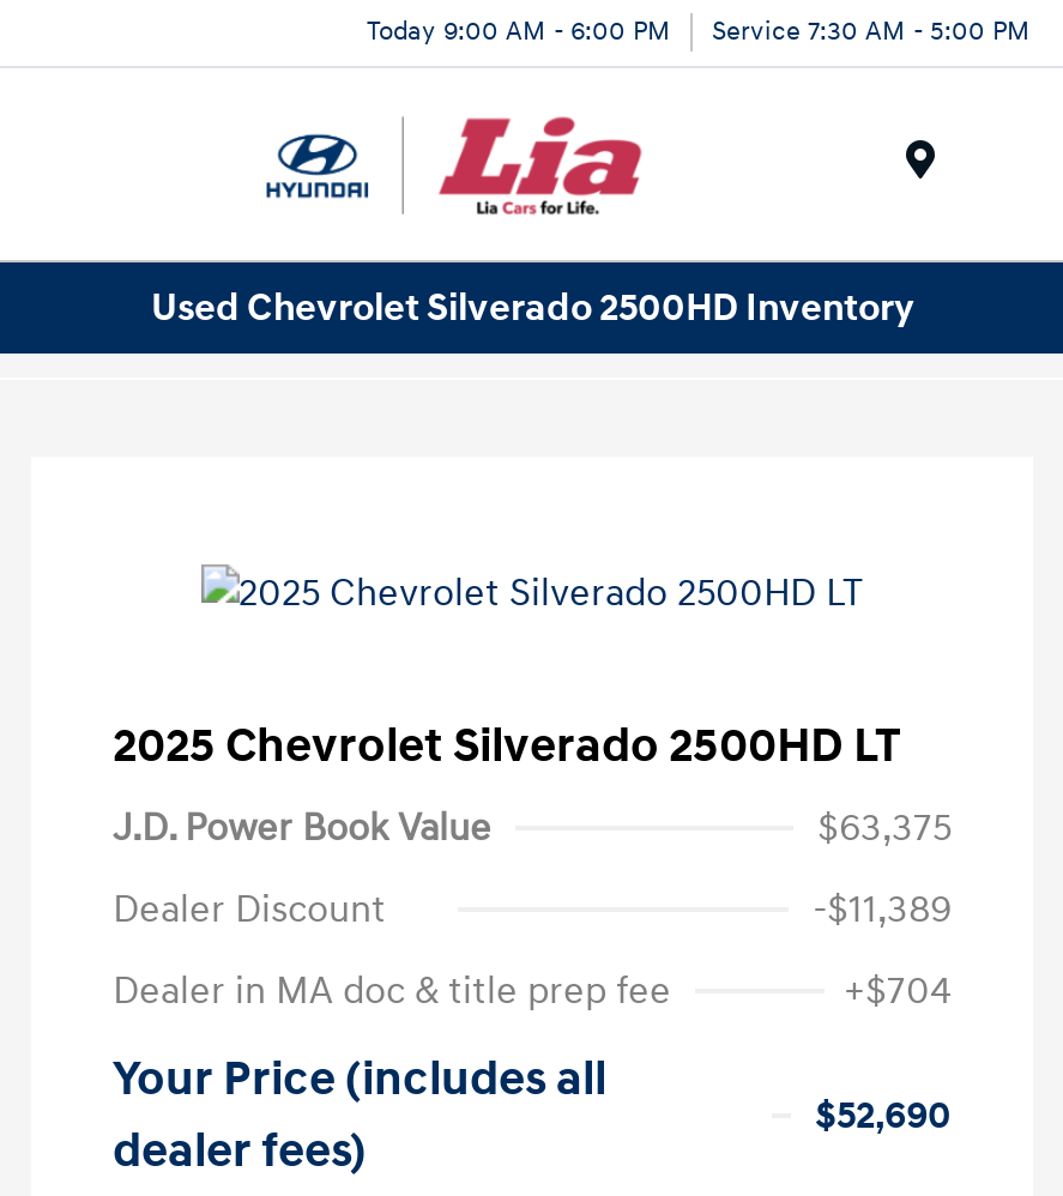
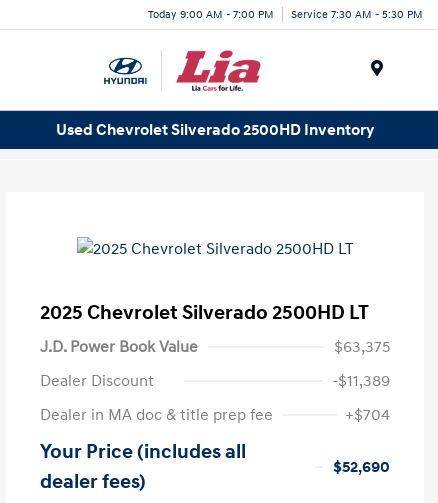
[367,14,671,46] Today 9:00 AM - 6:00 PM -> [148,7,274,20] Today 9:00 AM - 7:00 PM
[712,14,1031,46] Service 7:30 AM - 5:00 PM -> [291,7,423,20] Service 7:30 AM - 5:30 PM

